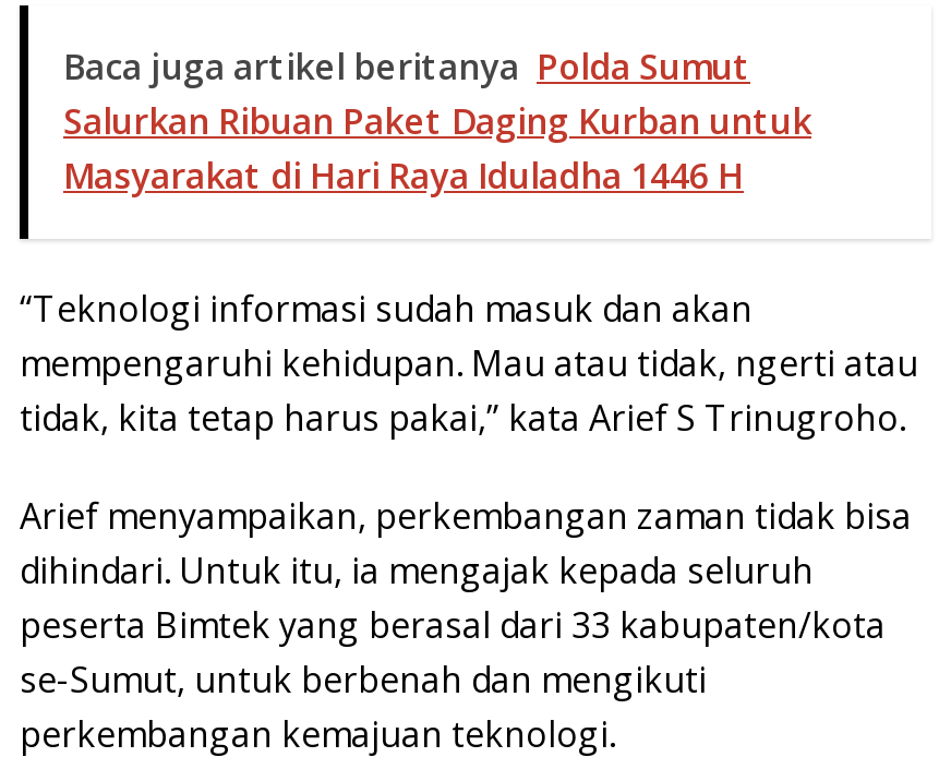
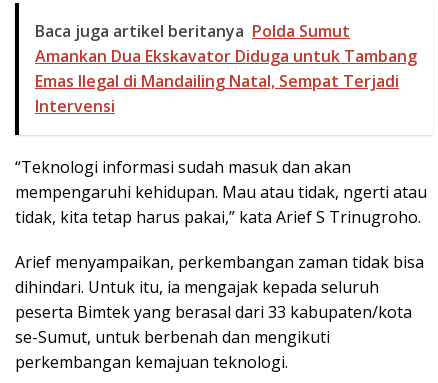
[63,97,811,199] Salurkan Ribuan Paket Daging Kurban untuk | Masyarakat di Hari Raya Iduladha 1446 H -> [35,45,417,117] Amankan Dua Ekskavator Diduga untuk Tambang | Emas Ilegal di Mandailing Natal, Sempat Terjadi | Intervensi

